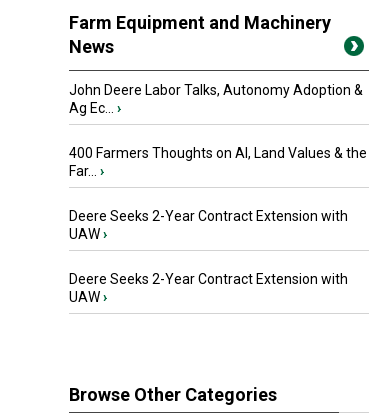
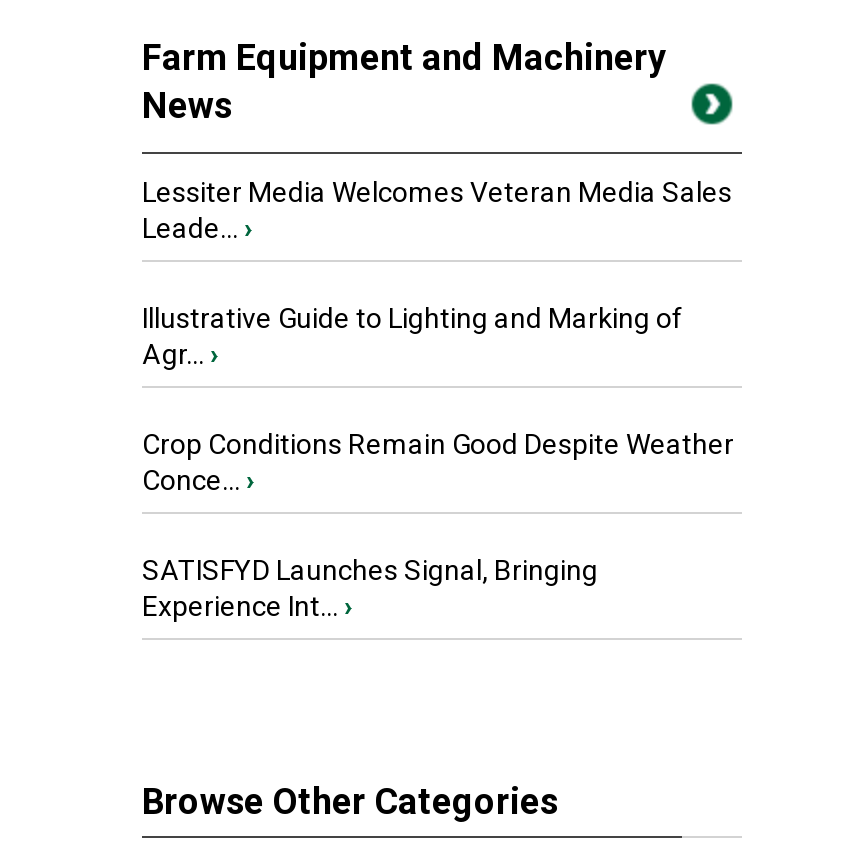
[69,82,363,116] John Deere Labor Talks, Autonomy Adoption & | Ag Ec... › -> [142,177,732,245] Lessiter Media Welcomes Veteran Media Sales | Leade... ›
[69,145,367,179] 400 Farmers Thoughts on AI, Land Values & the | Far... › -> [142,303,684,371] Illustrative Guide to Lighting and Marking of | Agr... ›
[69,208,348,242] Deere Seeks 2-Year Contract Extension with | UAW › -> [142,429,734,497] Crop Conditions Remain Good Despite Weather | Conce... ›
[69,271,348,305] Deere Seeks 2-Year Contract Extension with | UAW › -> [142,555,598,623] SATISFYD Launches Signal, Bringing | Experience Int... ›

